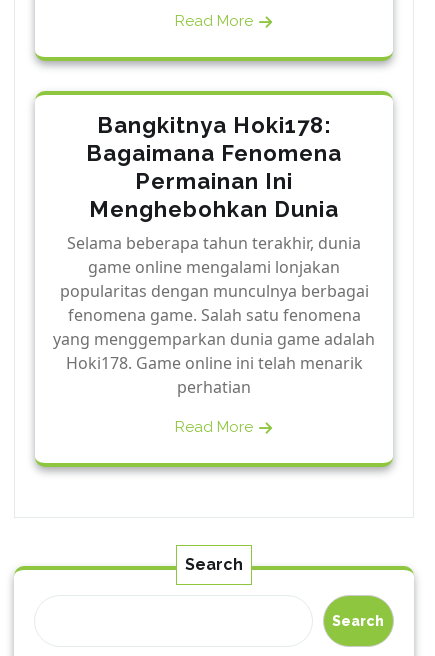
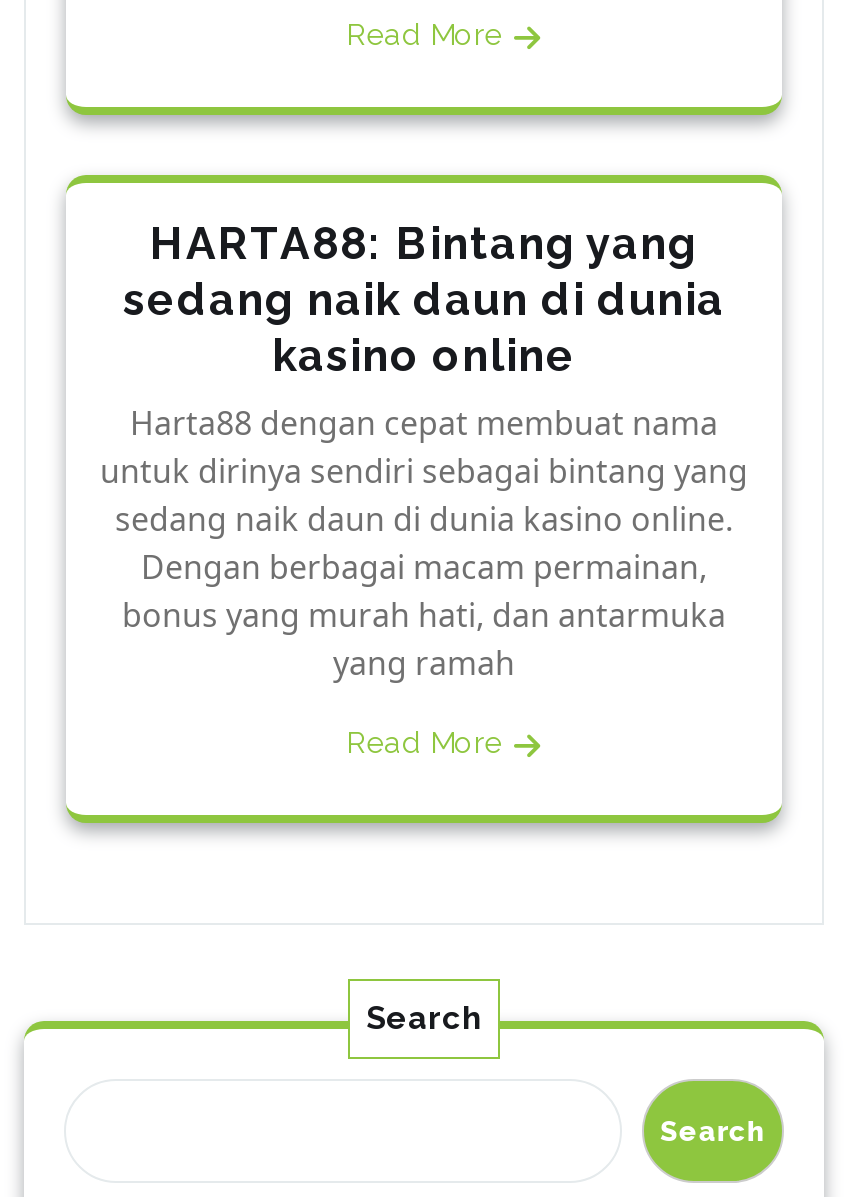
[53,112,375,398] Bangkitnya Hoki178: | Bagaimana Fenomena | Permainan Ini | Menghebohkan Dunia | Selama beberapa tahun terakhir, dunia | game online mengalami lonjakan | popularitas dengan munculnya berbagai | fenomena game. Salah satu fenomena | yang menggemparkan dunia game adalah | Hoki178. Game online ini telah menarik | perhatian -> [100,217,748,685] HARTA88: Bintang yang | sedang naik daun di dunia | kasino online | Harta88 dengan cepat membuat nama | untuk dirinya sendiri sebagai bintang yang | sedang naik daun di dunia kasino online. | Dengan berbagai macam permainan, | bonus yang murah hati, dan antarmuka | yang ramah

